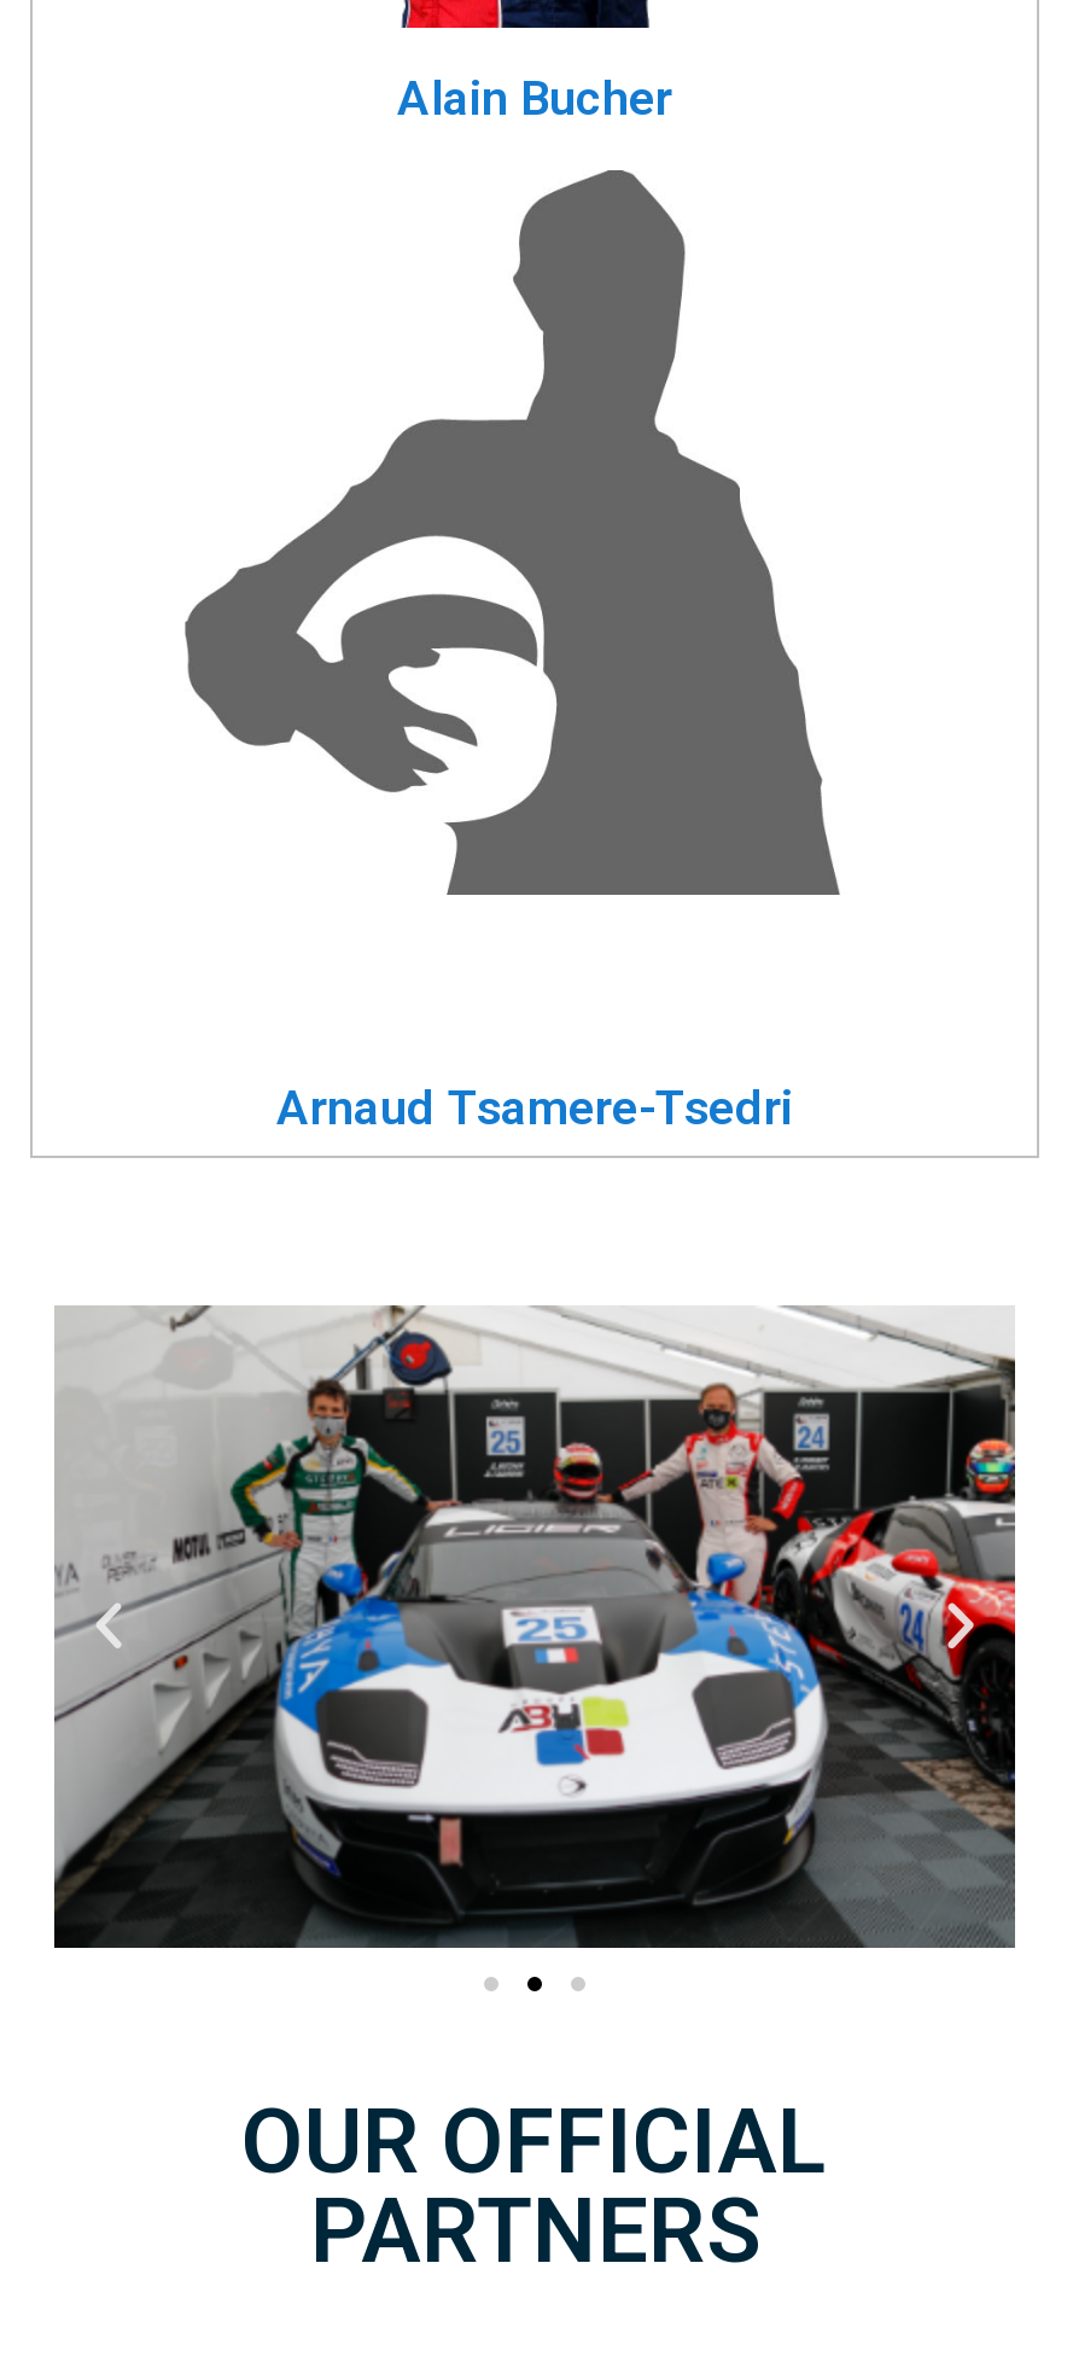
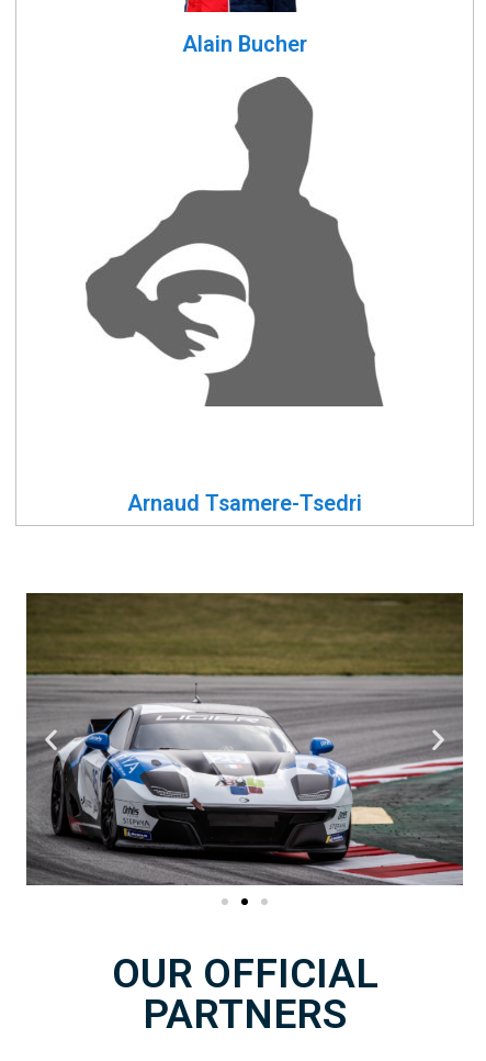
[54,1304,1017,1949] [image] -> [26,592,464,886] [image]

